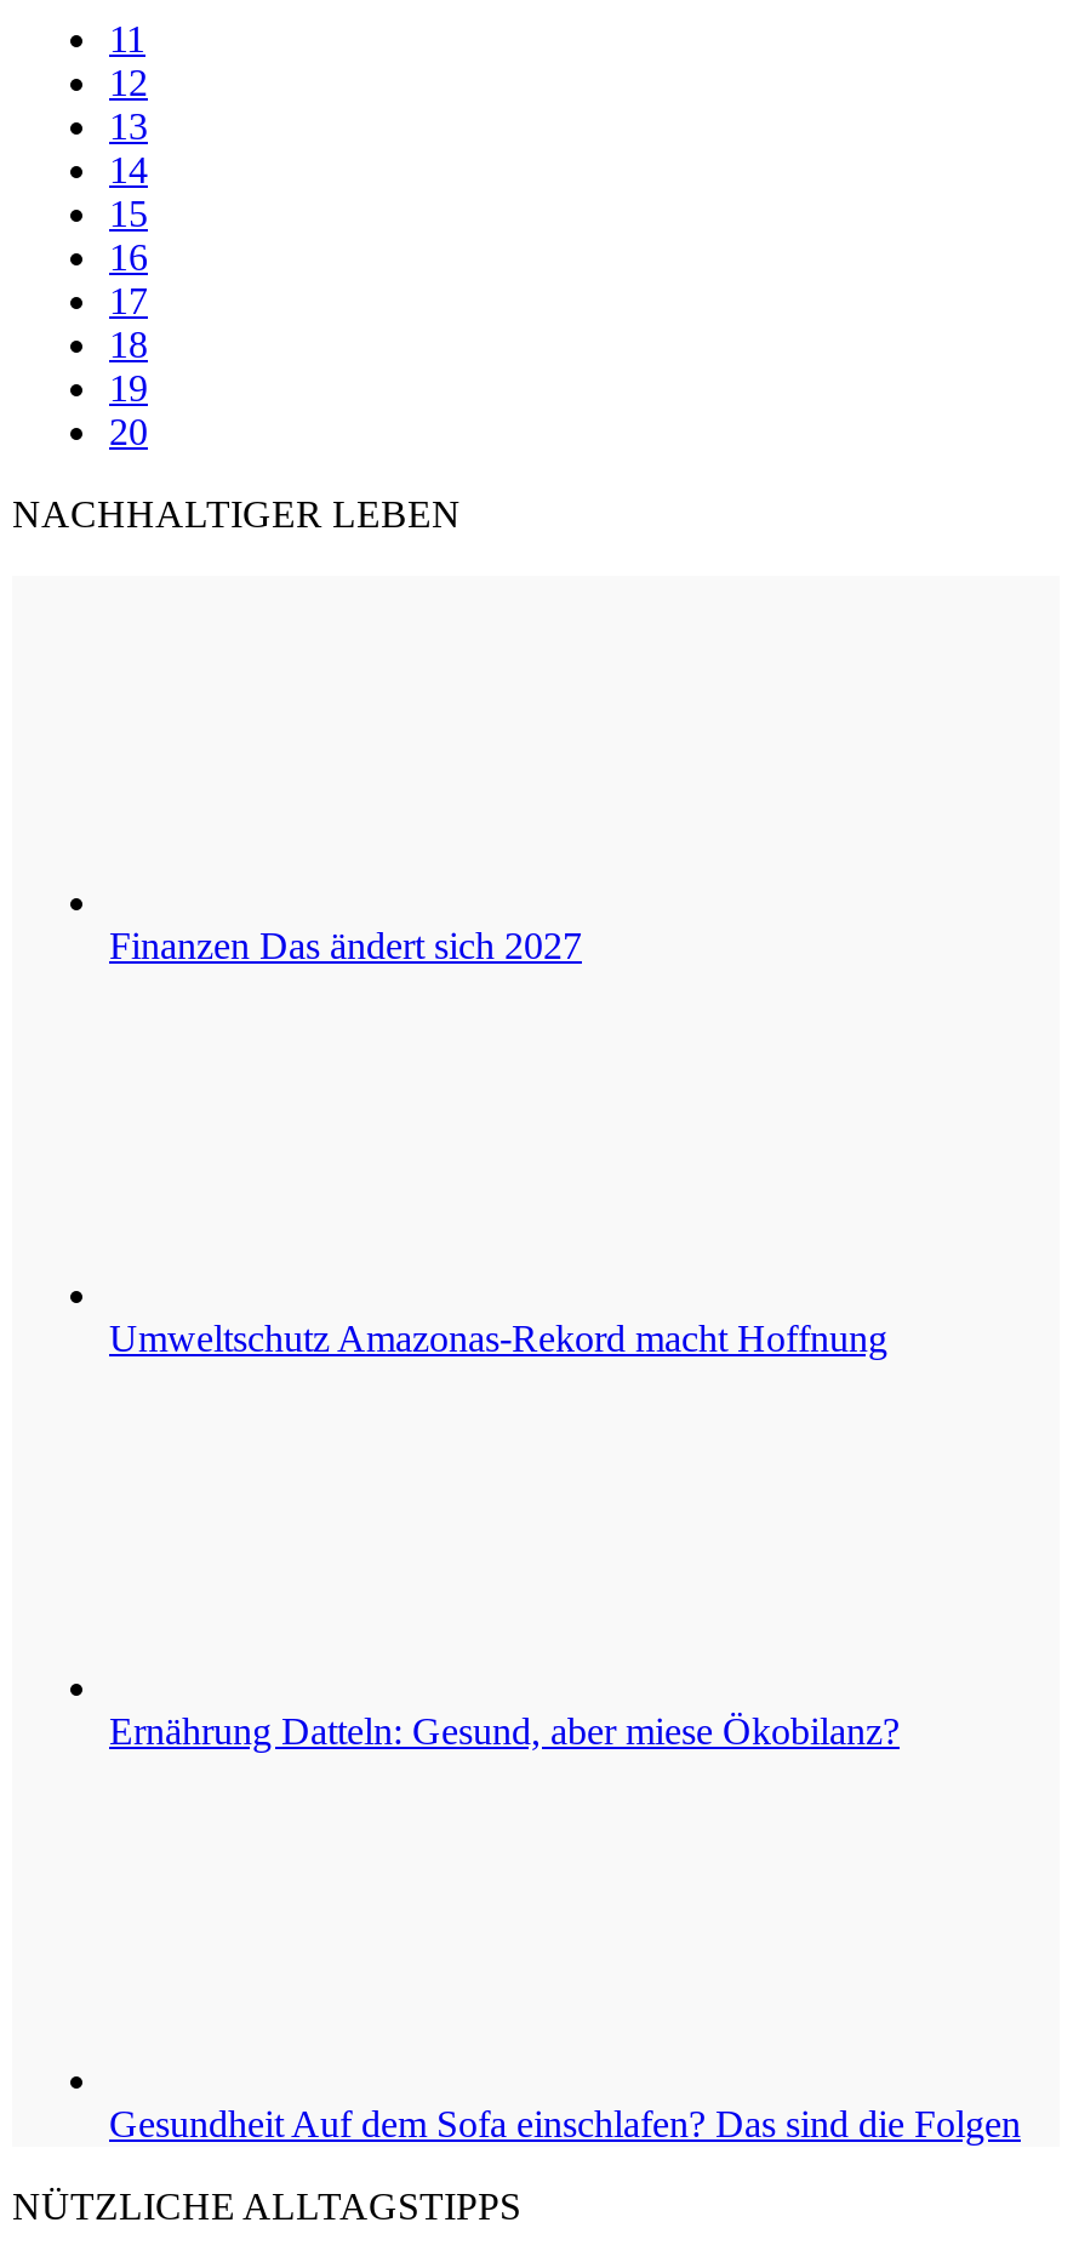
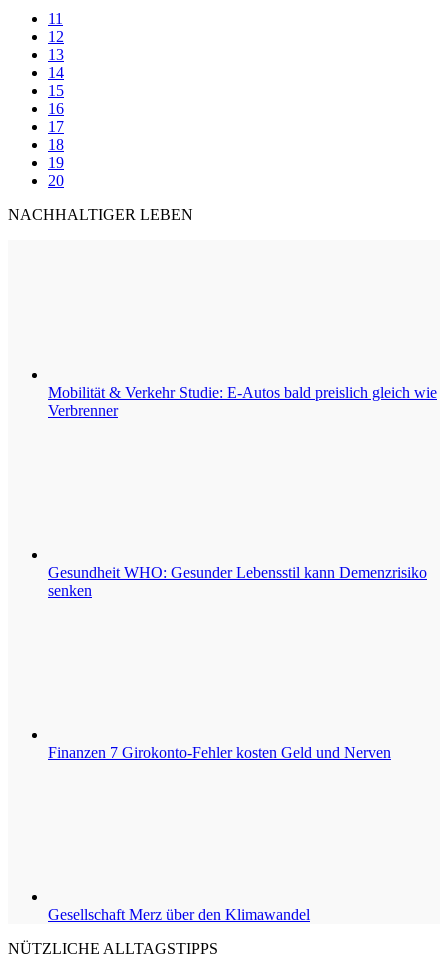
[109,925,582,966] Finanzen Das ändert sich 2027 -> [48,384,437,419] Mobilität & Verkehr Studie: E-Autos bald preislich gleich wie | Verbrenner
[109,1318,887,1359] Umweltschutz Amazonas-Rekord macht Hoffnung -> [48,564,427,599] Gesundheit WHO: Gesunder Lebensstil kann Demenzrisiko | senken
[109,1710,900,1752] Ernährung Datteln: Gesund, aber miese Ökobilanz? -> [48,744,391,761] Finanzen 7 Girokonto-Fehler kosten Geld und Nerven
[109,2103,1021,2144] Gesundheit Auf dem Sofa einschlafen? Das sind die Folgen -> [48,906,310,923] Gesellschaft Merz über den Klimawandel

